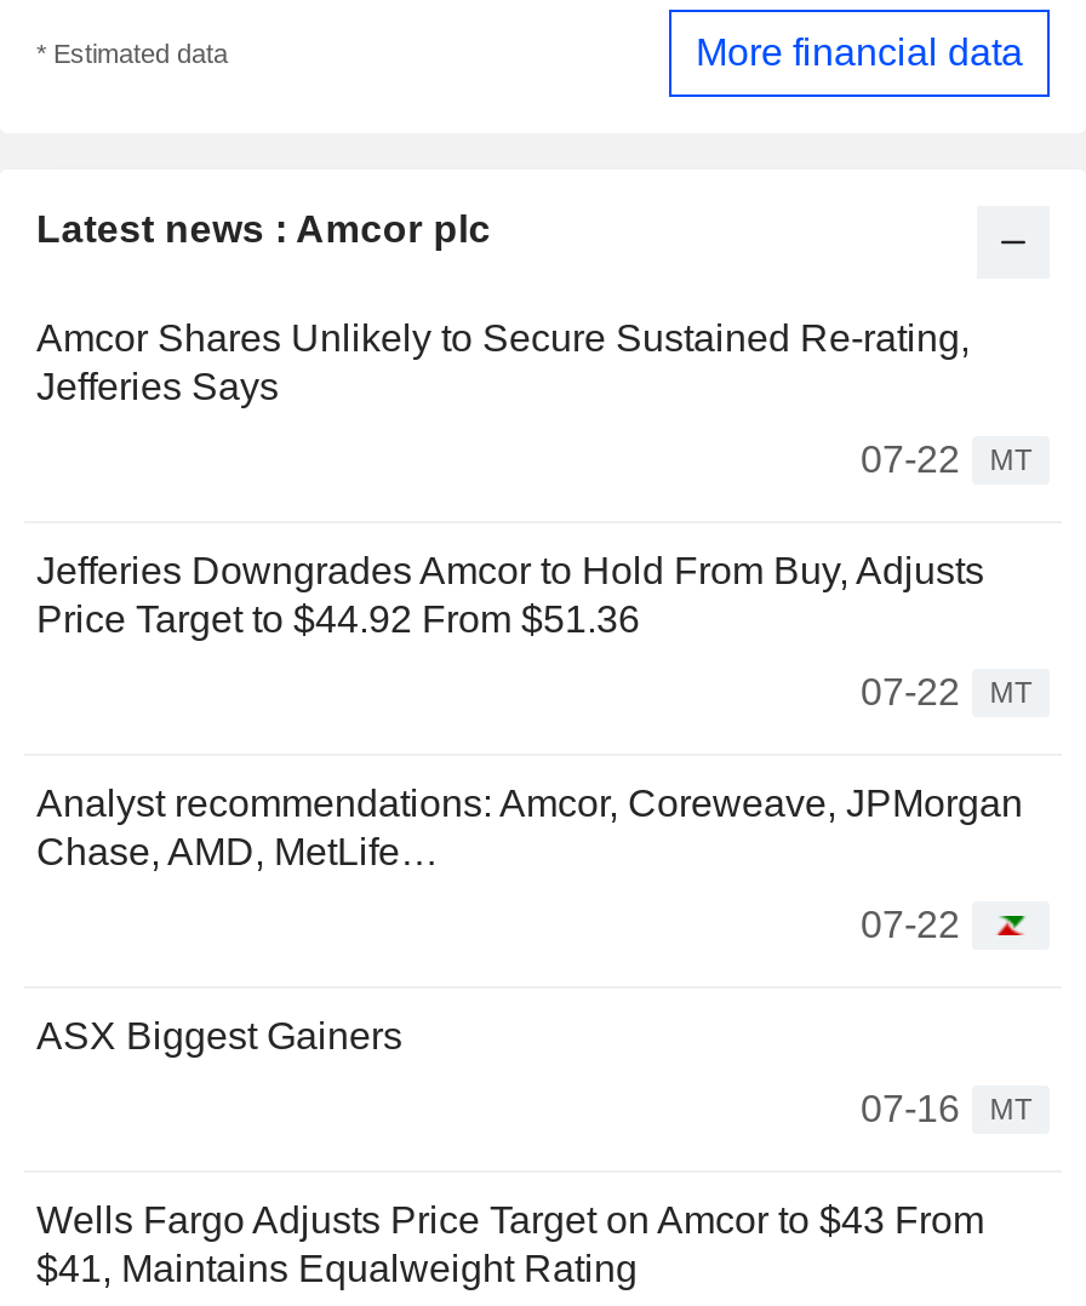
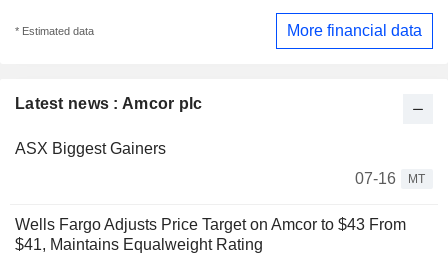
[36,316,1032,944] Amcor Shares Unlikely to Secure Sustained Re-rating, | Jefferies Says | 07-22 | MT | Jefferies Downgrades Amcor to Hold From Buy, Adjusts | Price Target to $44.92 From $51.36 | 07-22 | MT | Analyst recommendations: Amcor, Coreweave, JPMorgan | Chase, AMD, MetLife… | 07-22 -> none

